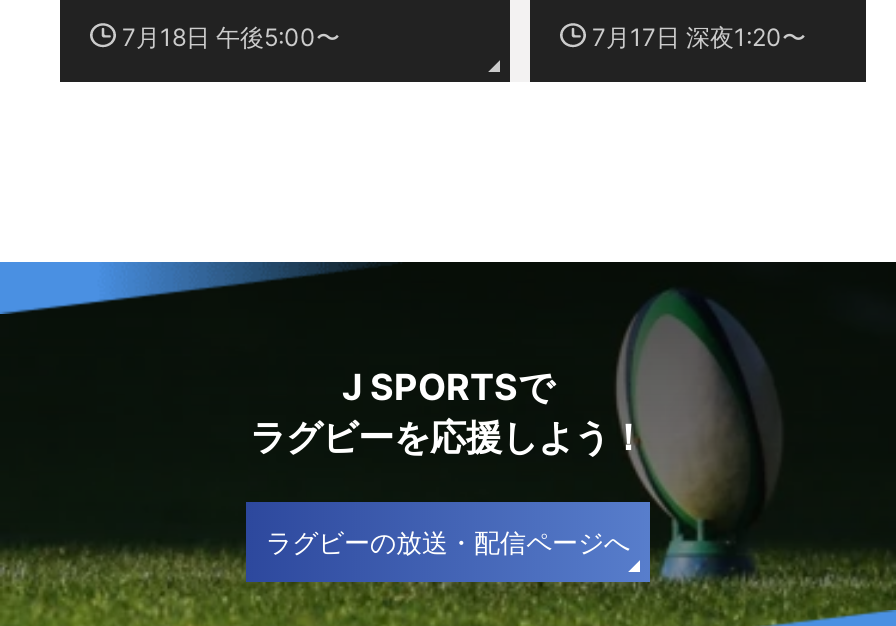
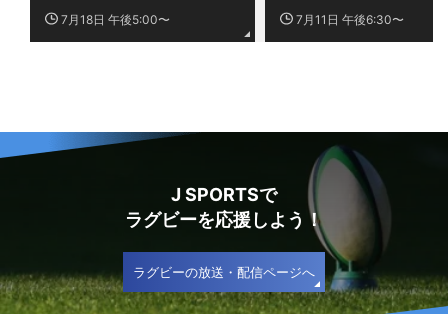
[592,22,806,52] 7月17日 深夜1:20〜 -> [296,12,404,27] 7月11日 午後6:30〜

